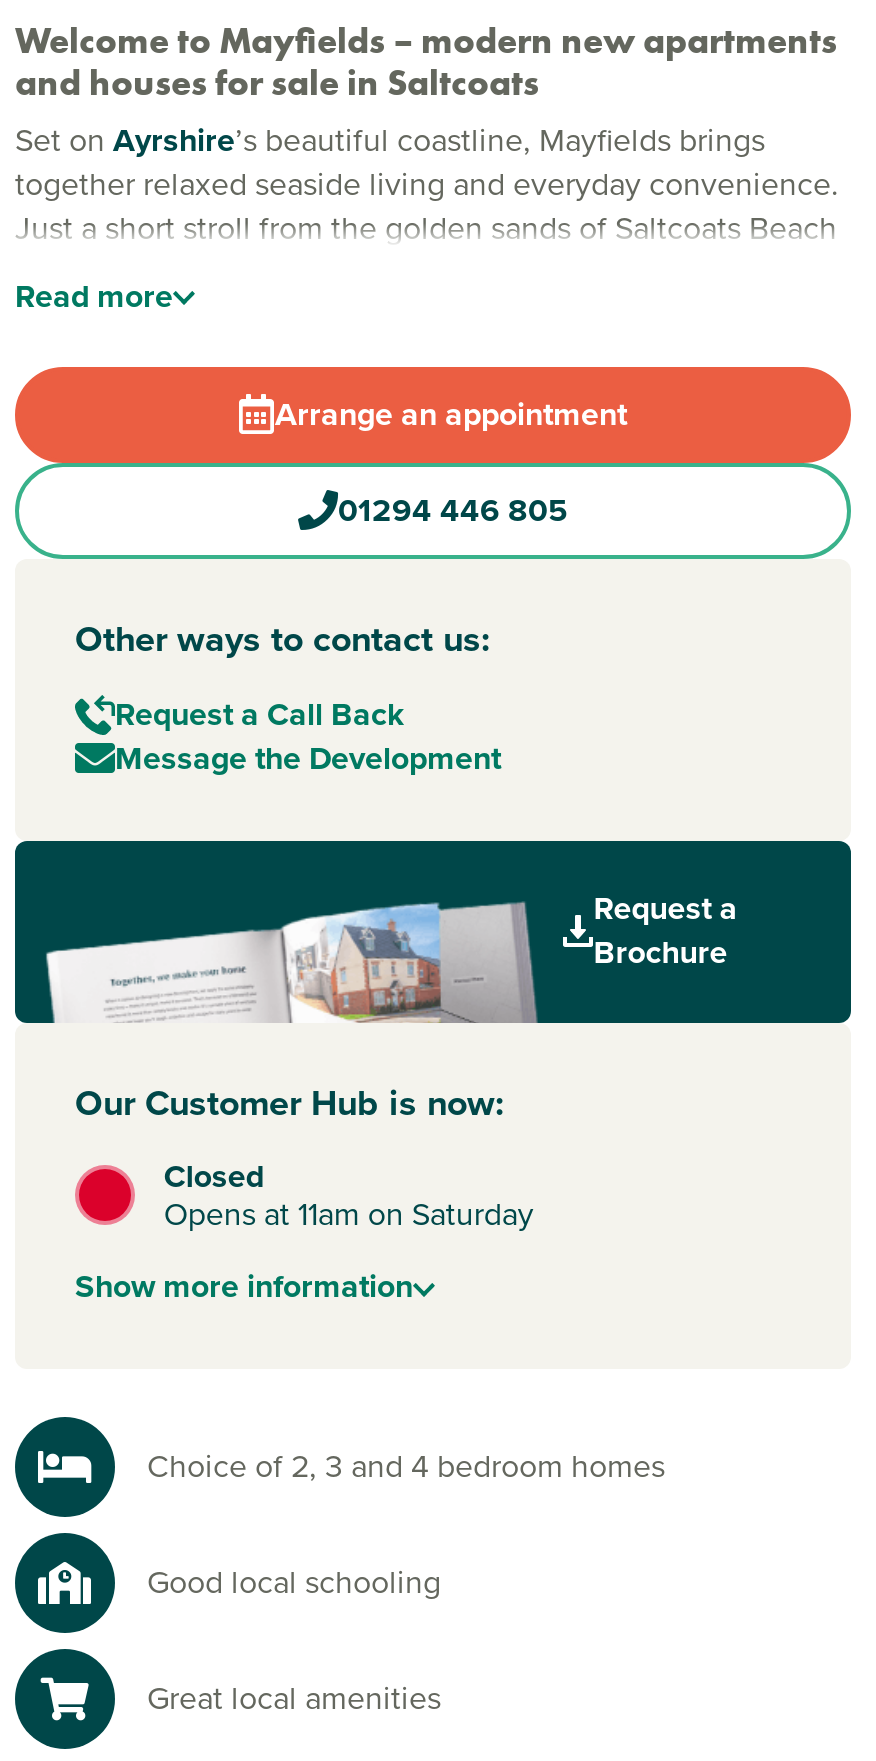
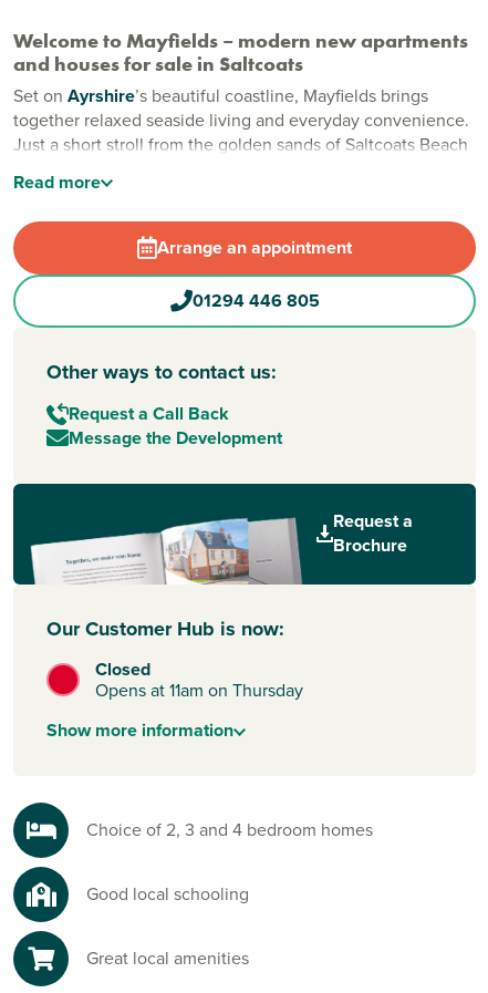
[164,1191,534,1237] Opens at 11am on Saturday -> [96,678,304,703] Opens at 11am on Thursday

